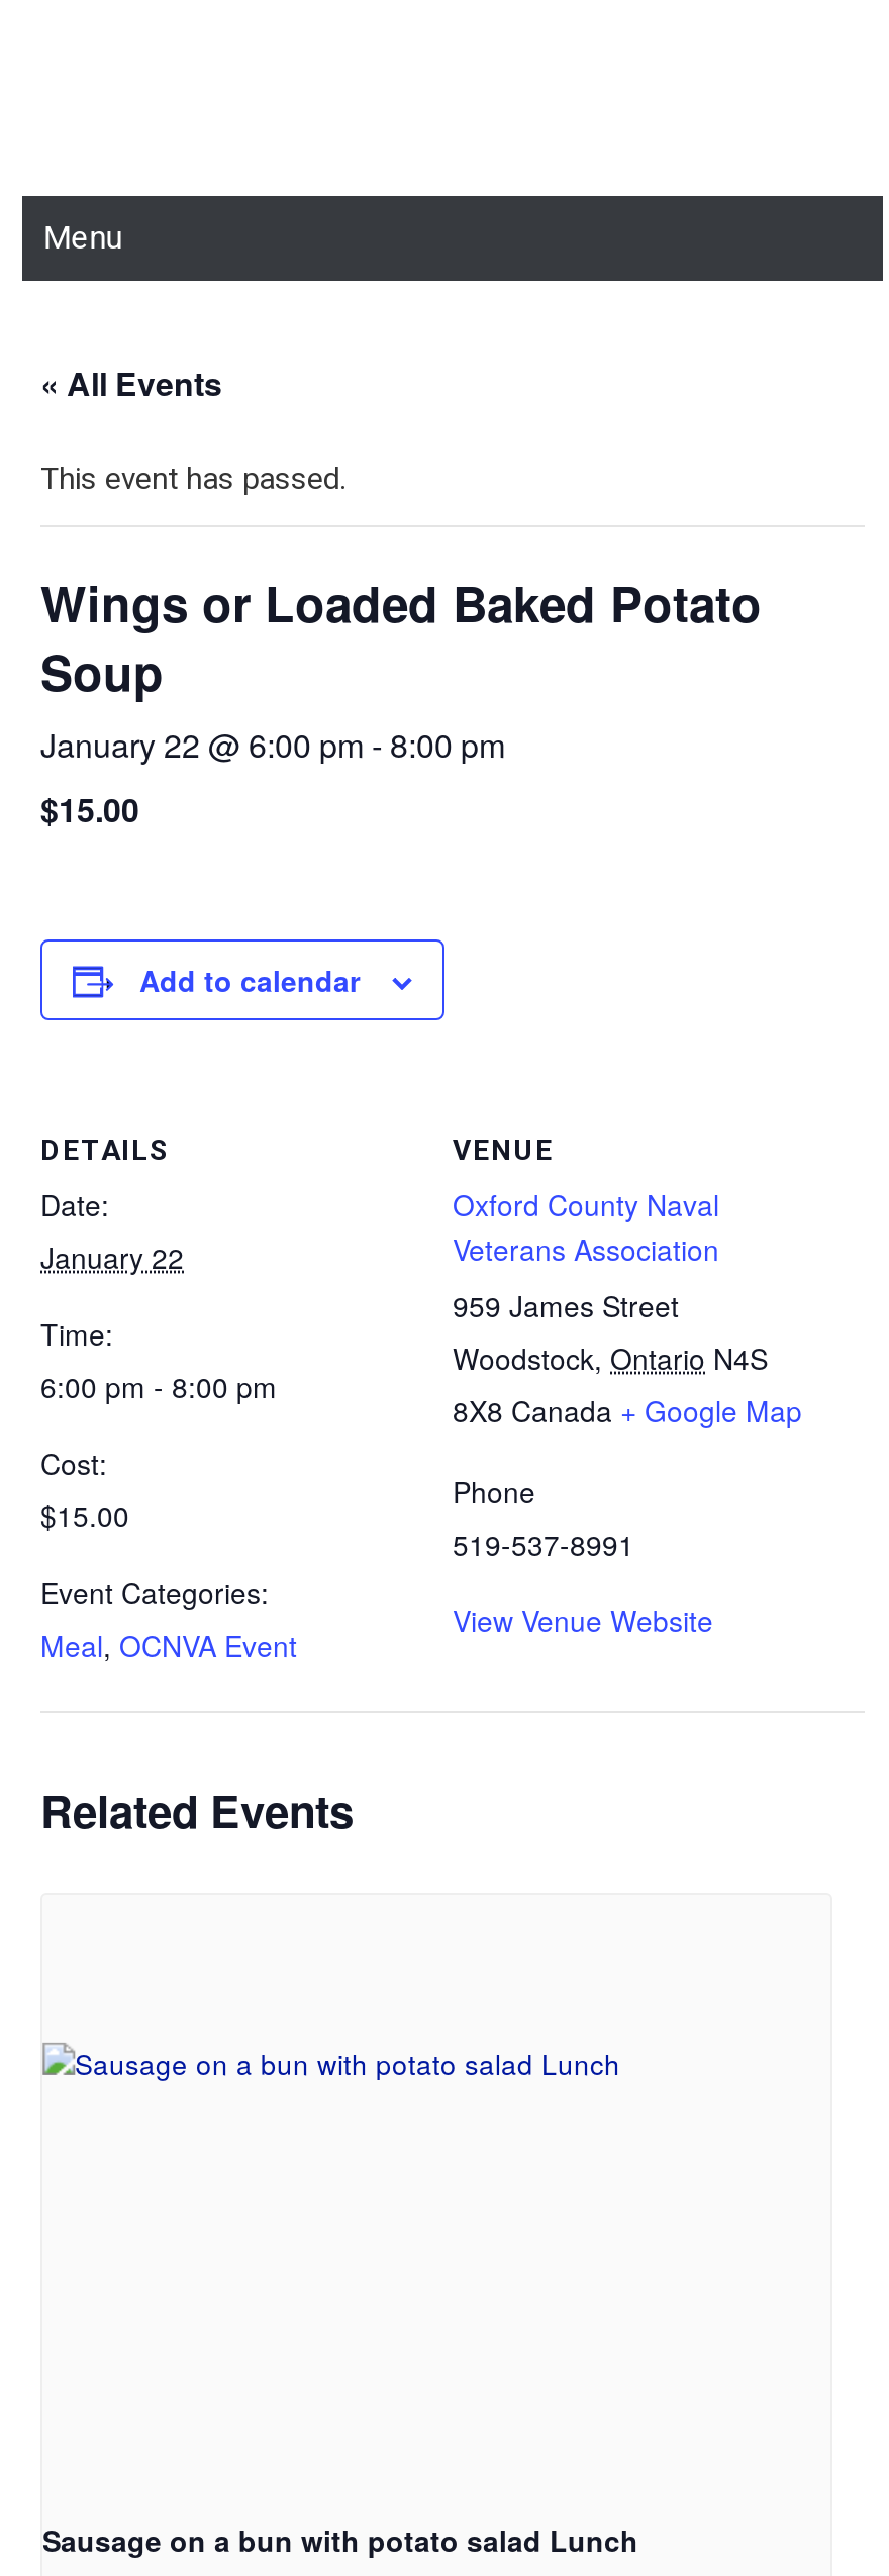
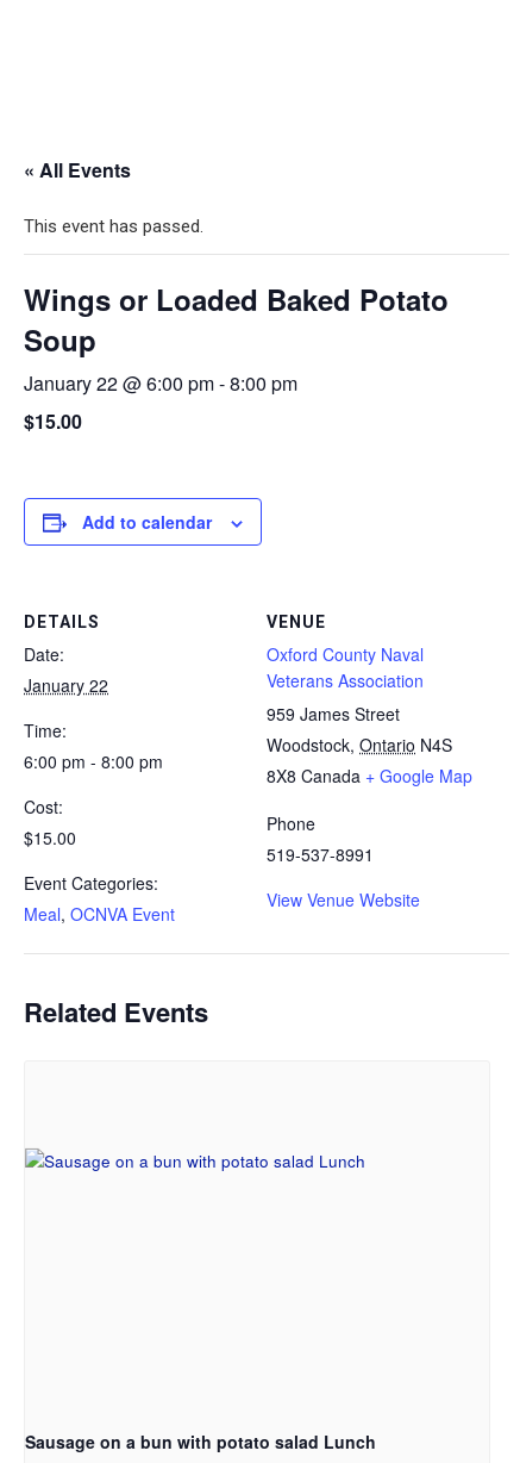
[43,218,122,257] Menu -> none

